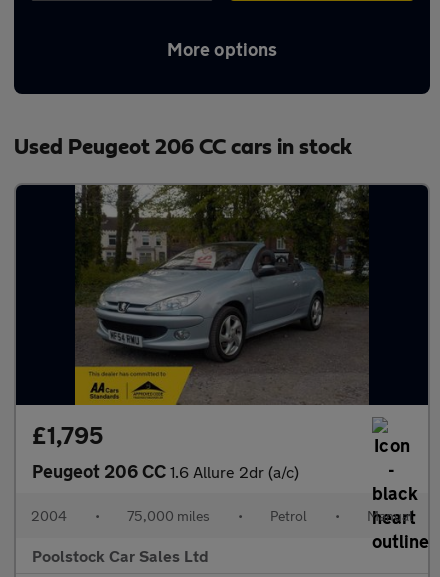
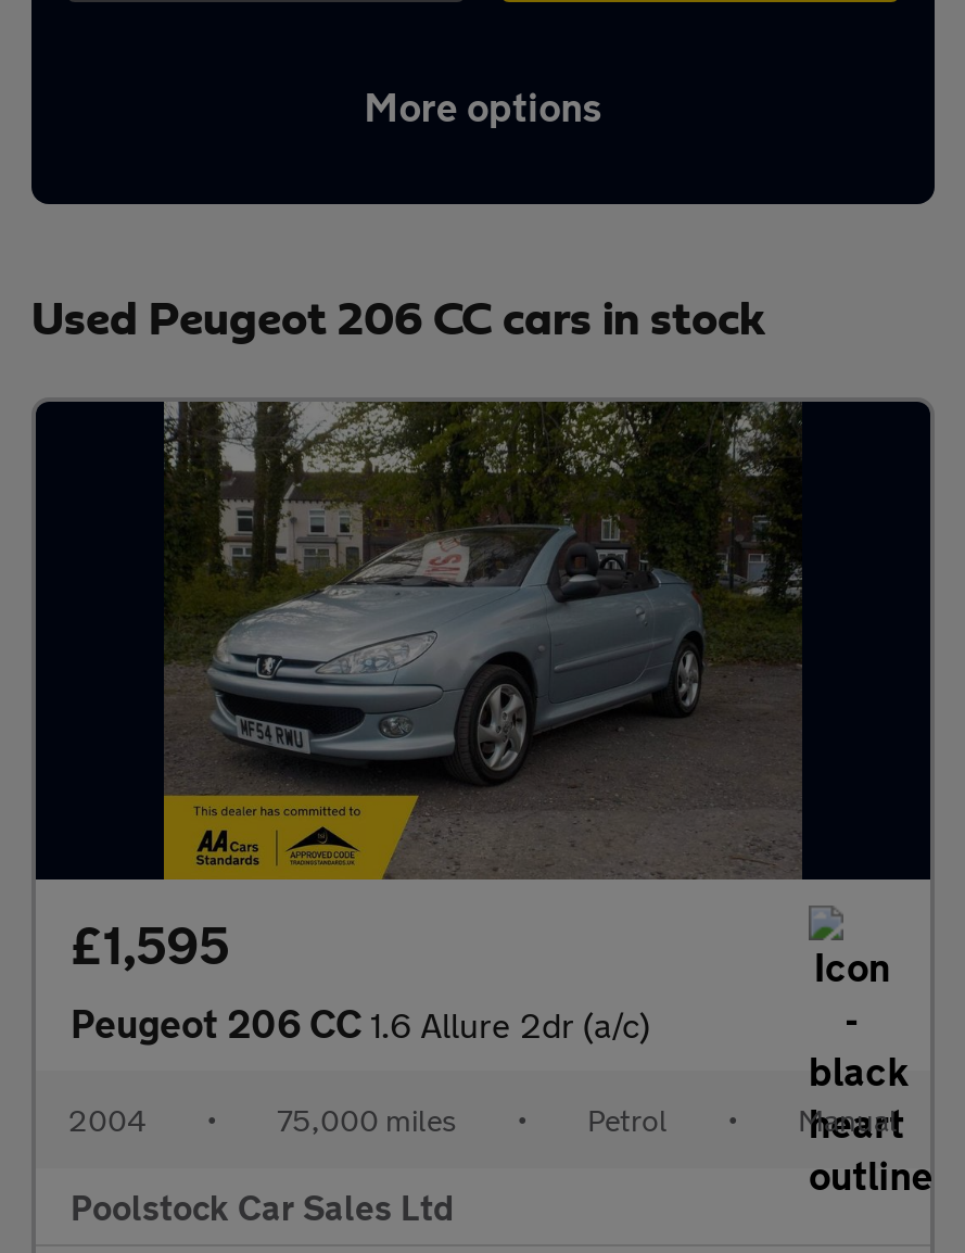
[32,421,103,449] £1,795 -> [71,914,229,975] £1,595

